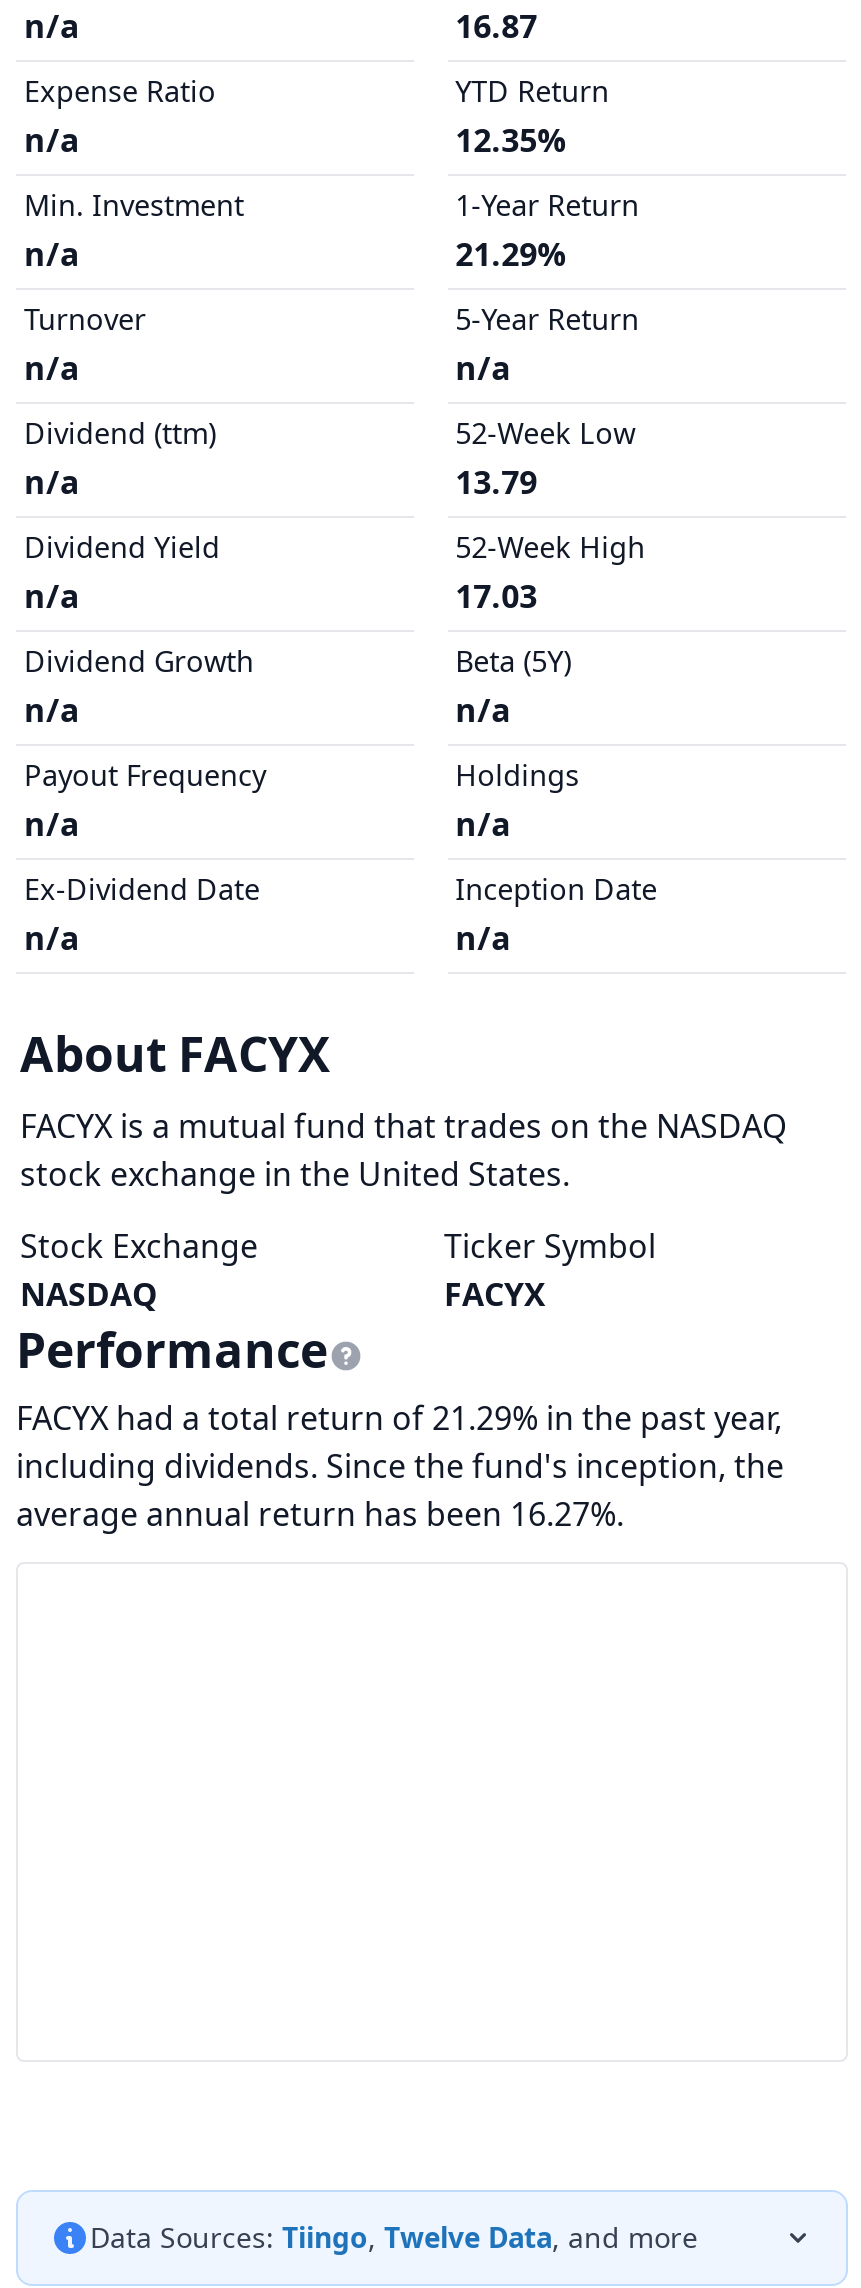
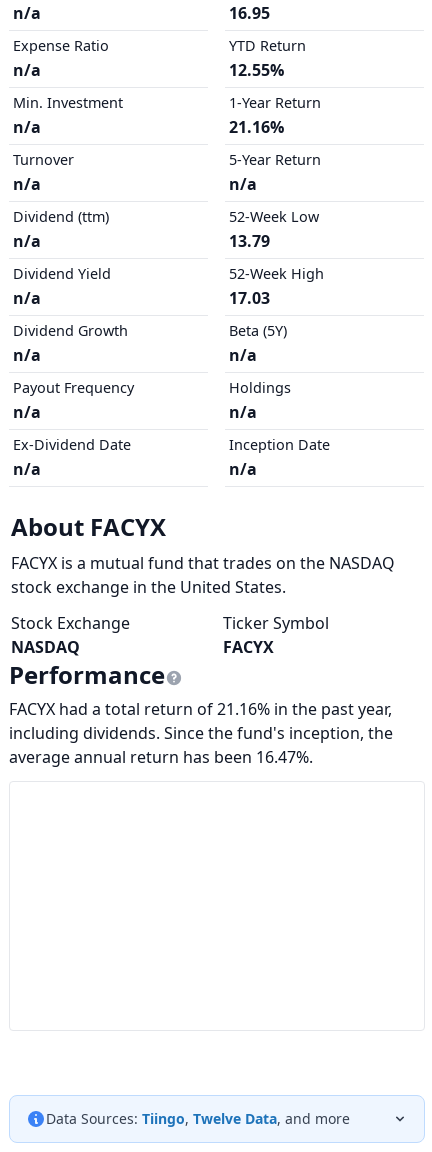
[455,4,537,48] 16.87 -> [229,2,270,24] 16.95
[455,118,565,162] 12.35% -> [229,59,284,81] 12.55%
[455,232,565,276] 21.29% -> [229,116,284,138] 21.16%
[16,1396,782,1440] FACYX had a total return of 21.29% in the past year, -> [9,698,392,720] FACYX had a total return of 21.16% in the past year,
[16,1492,624,1536] average annual return has been 16.27%. -> [9,746,313,768] average annual return has been 16.47%.

